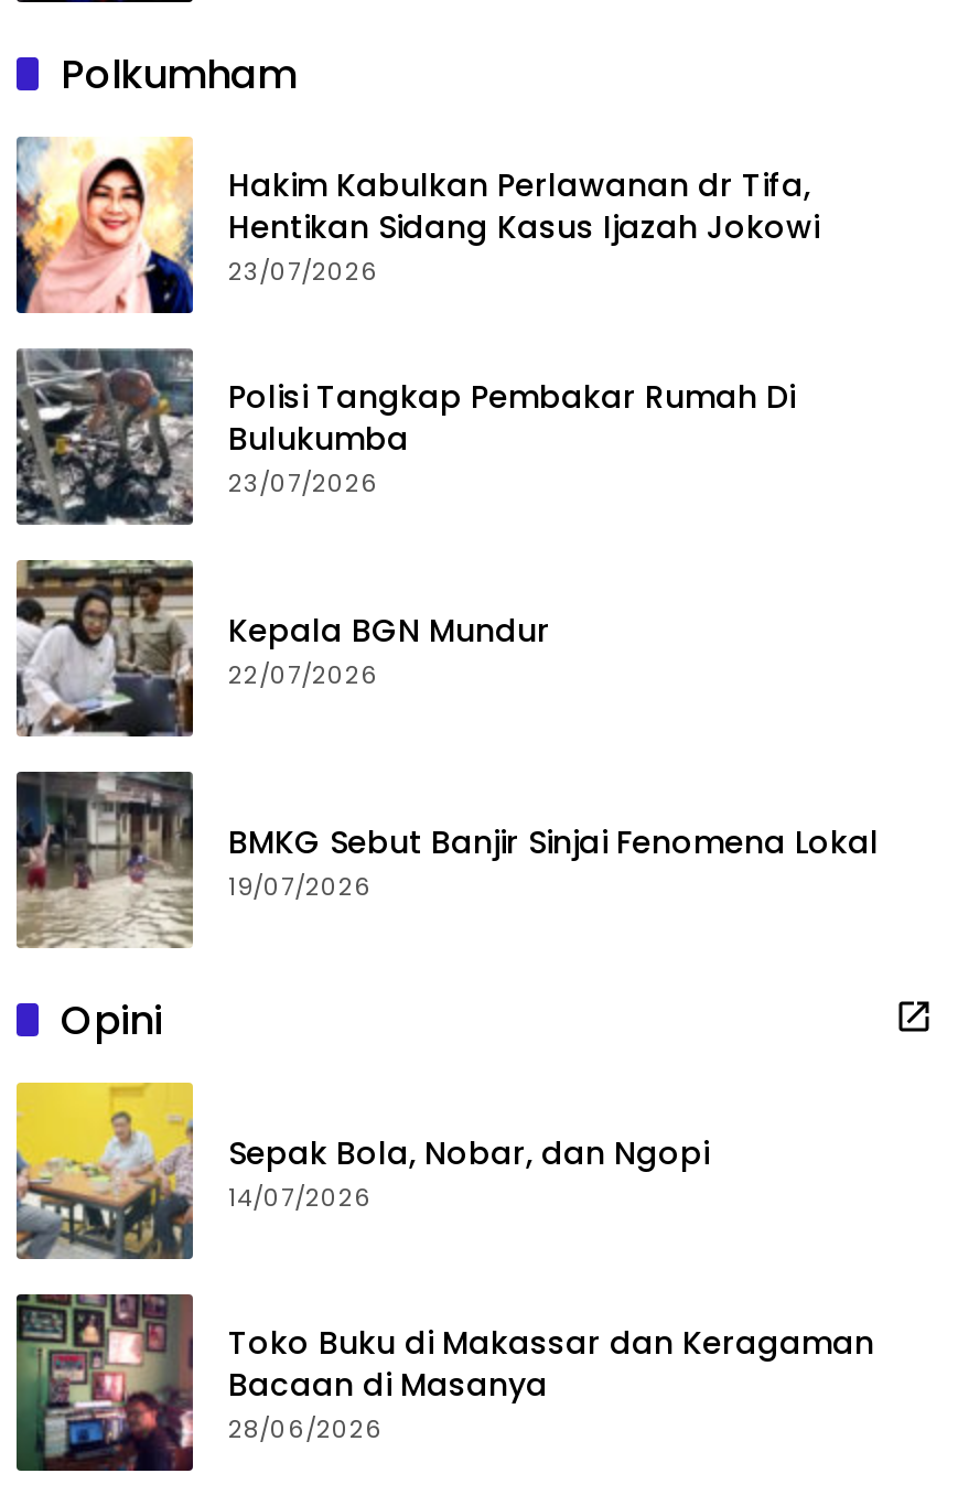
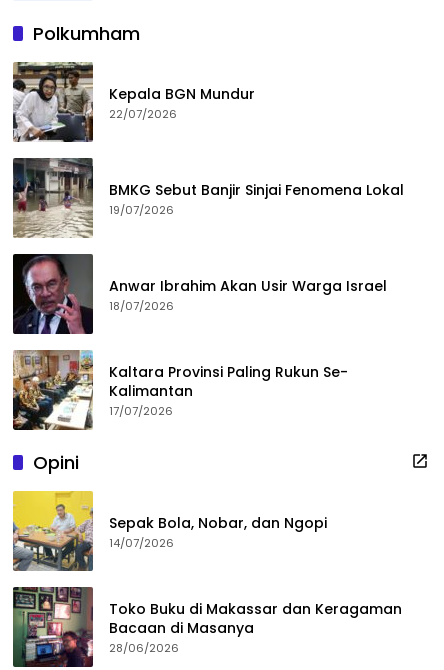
[14,137,819,501] [image] | Hakim Kabulkan Perlawanan dr Tifa, | Hentikan Sidang Kasus Ijazah Jokowi | 23/07/2026 | Polisi Tangkap Pembakar Rumah Di | Bulukumba | 23/07/2026 -> none
[14,348,193,527] [image] -> none
moved [12,556,879,904] -> [11,60,404,218]: [image] | Kepala BGN Mundur | 22/07/2026 | BMKG Sebut Banjir Sinjai Fenomena Lokal | 19/07/2026
none -> [12,253,387,419] [image] | Anwar Ibrahim Akan Usir Warga Israel | 18/07/2026 | Kaltara Provinsi Paling Rukun Se- | Kalimantan | 17/07/2026
none -> [12,349,94,431] [image]

